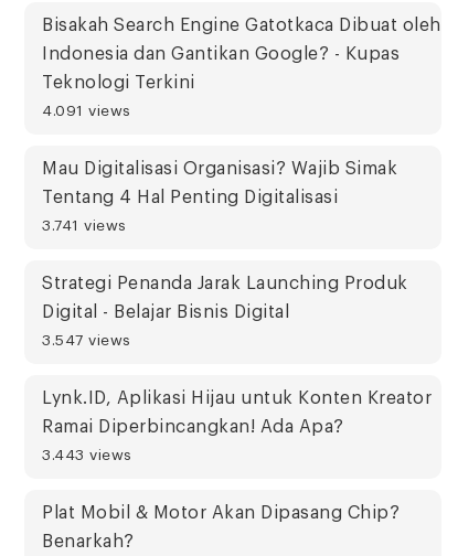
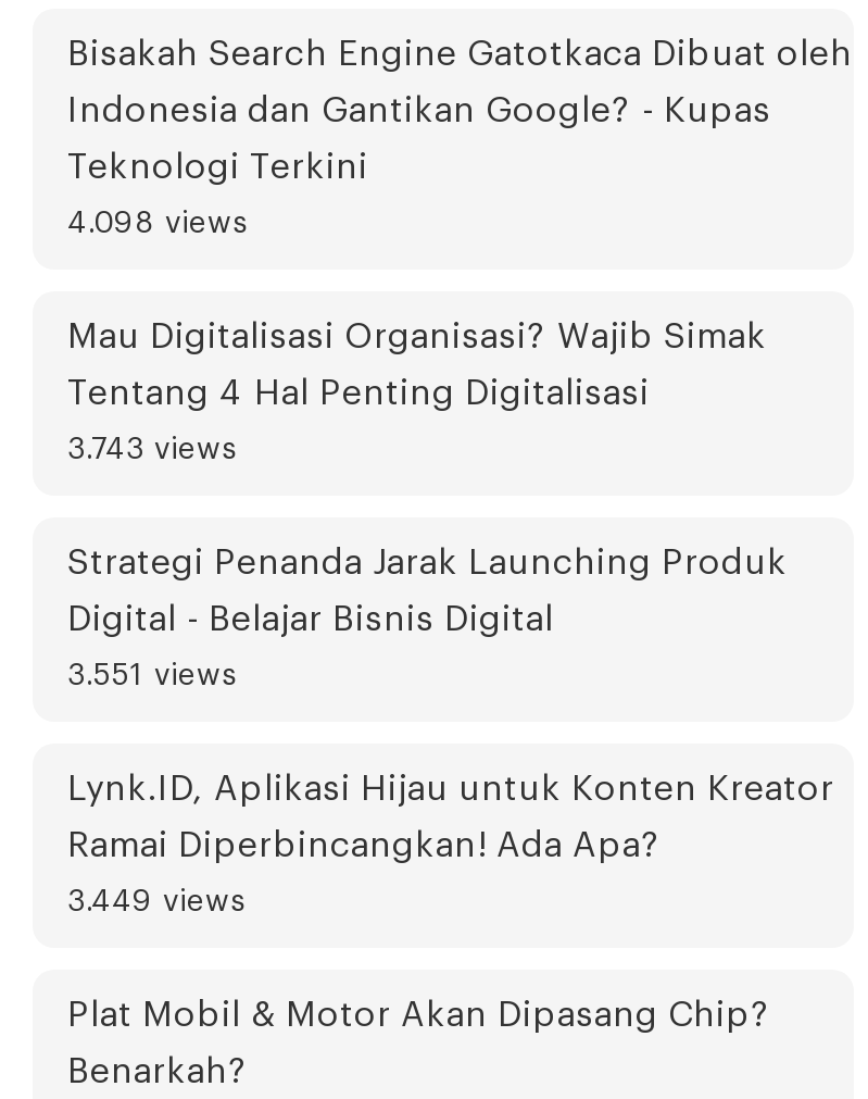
[42,103,131,118] 4.091 views -> [67,208,249,237] 4.098 views
[42,218,126,233] 3.741 views -> [67,434,238,463] 3.743 views
[42,333,131,347] 3.547 views -> [67,660,238,689] 3.551 views
[42,448,132,462] 3.443 views -> [67,887,247,915] 3.449 views

